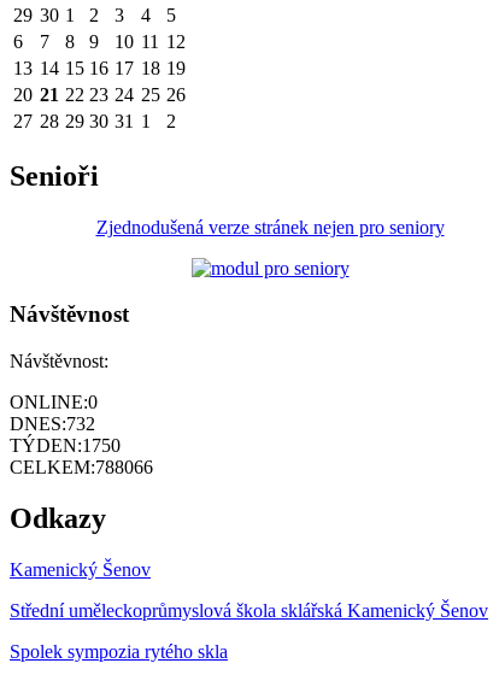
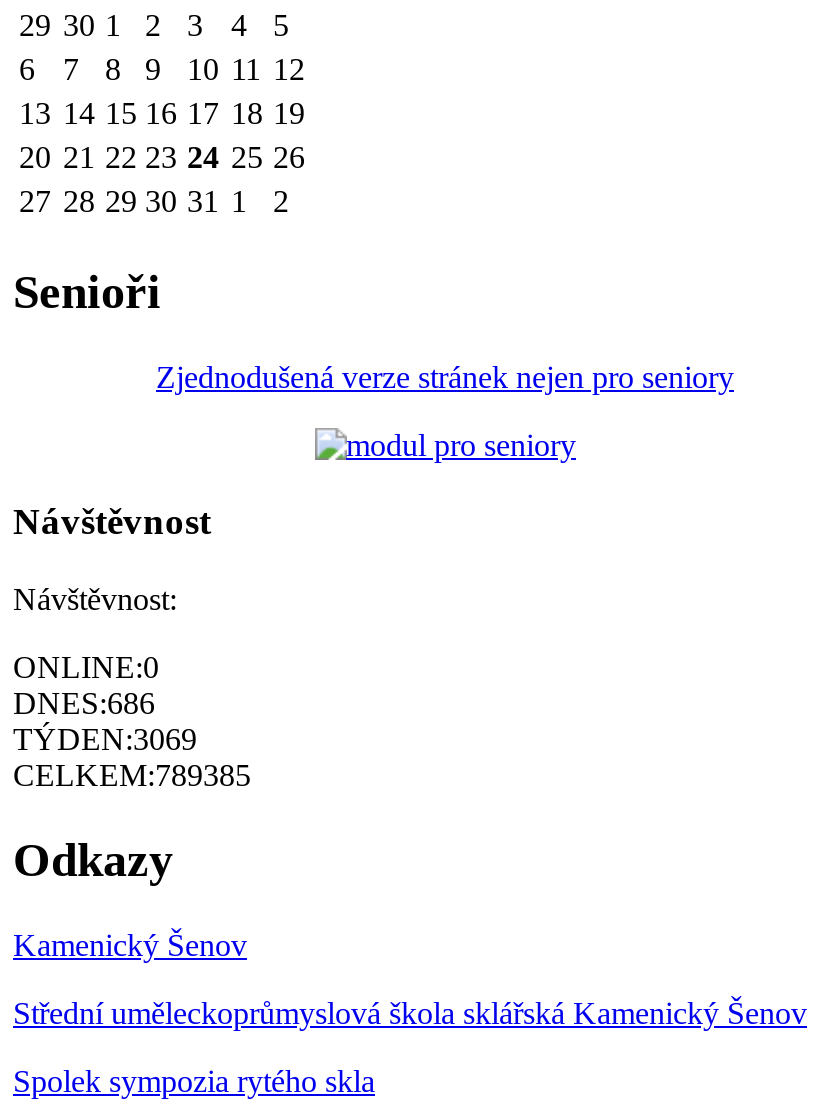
[10,413,95,434] DNES:732 -> [13,686,155,720] DNES:686
[10,435,121,456] TÝDEN:1750 -> [13,722,197,756] TÝDEN:3069
[10,457,153,477] CELKEM:788066 -> [13,758,251,792] CELKEM:789385

